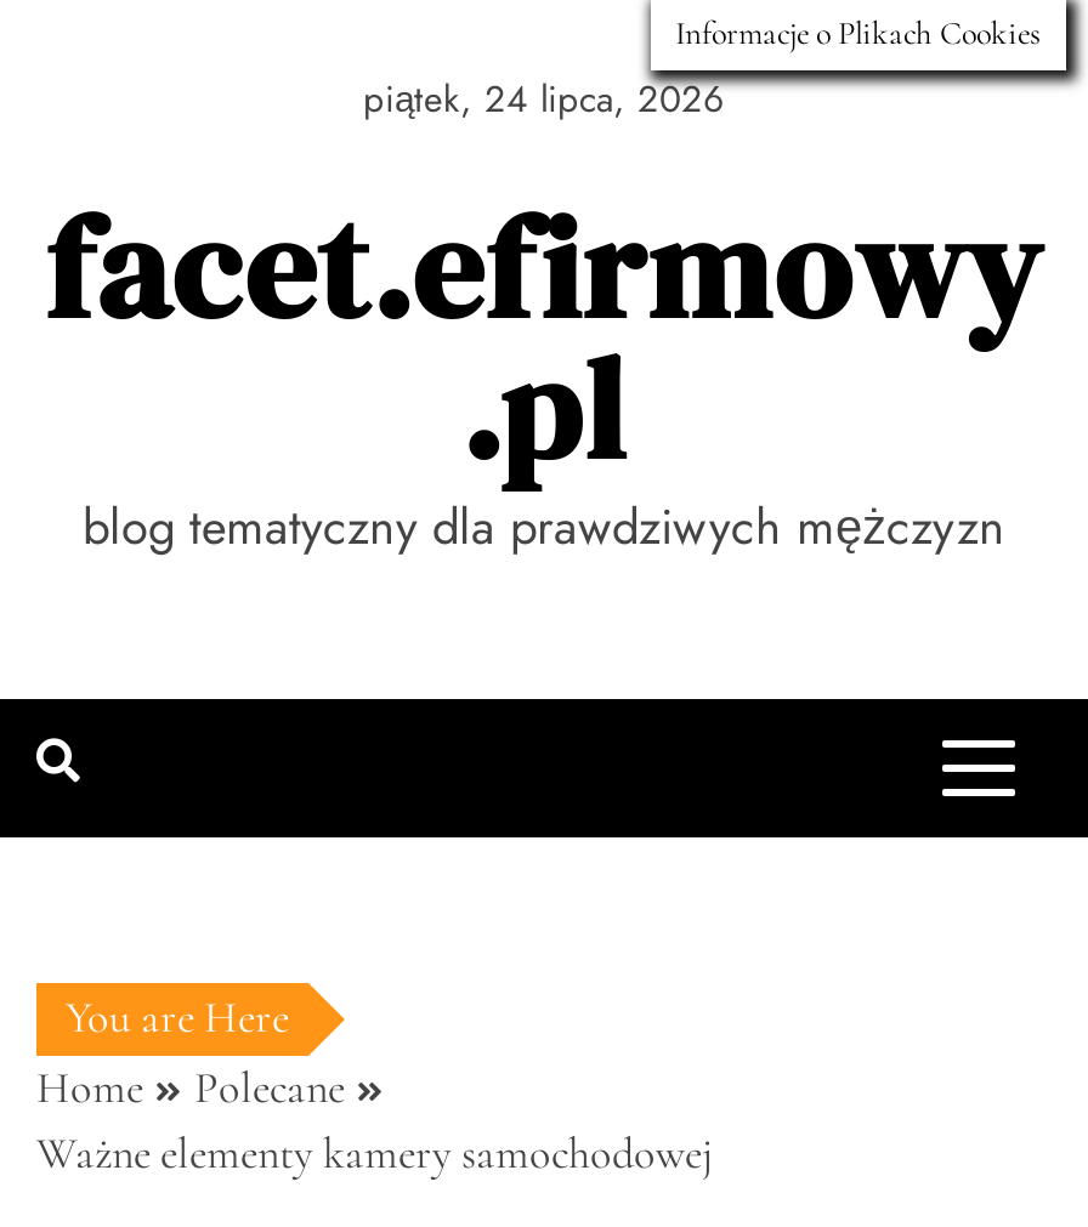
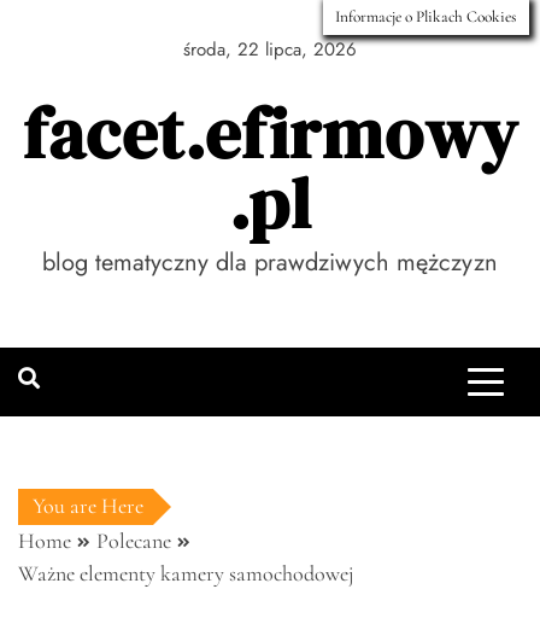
[363,73,725,126] piątek, 24 lipca, 2026 -> [183,36,357,63] środa, 22 lipca, 2026

